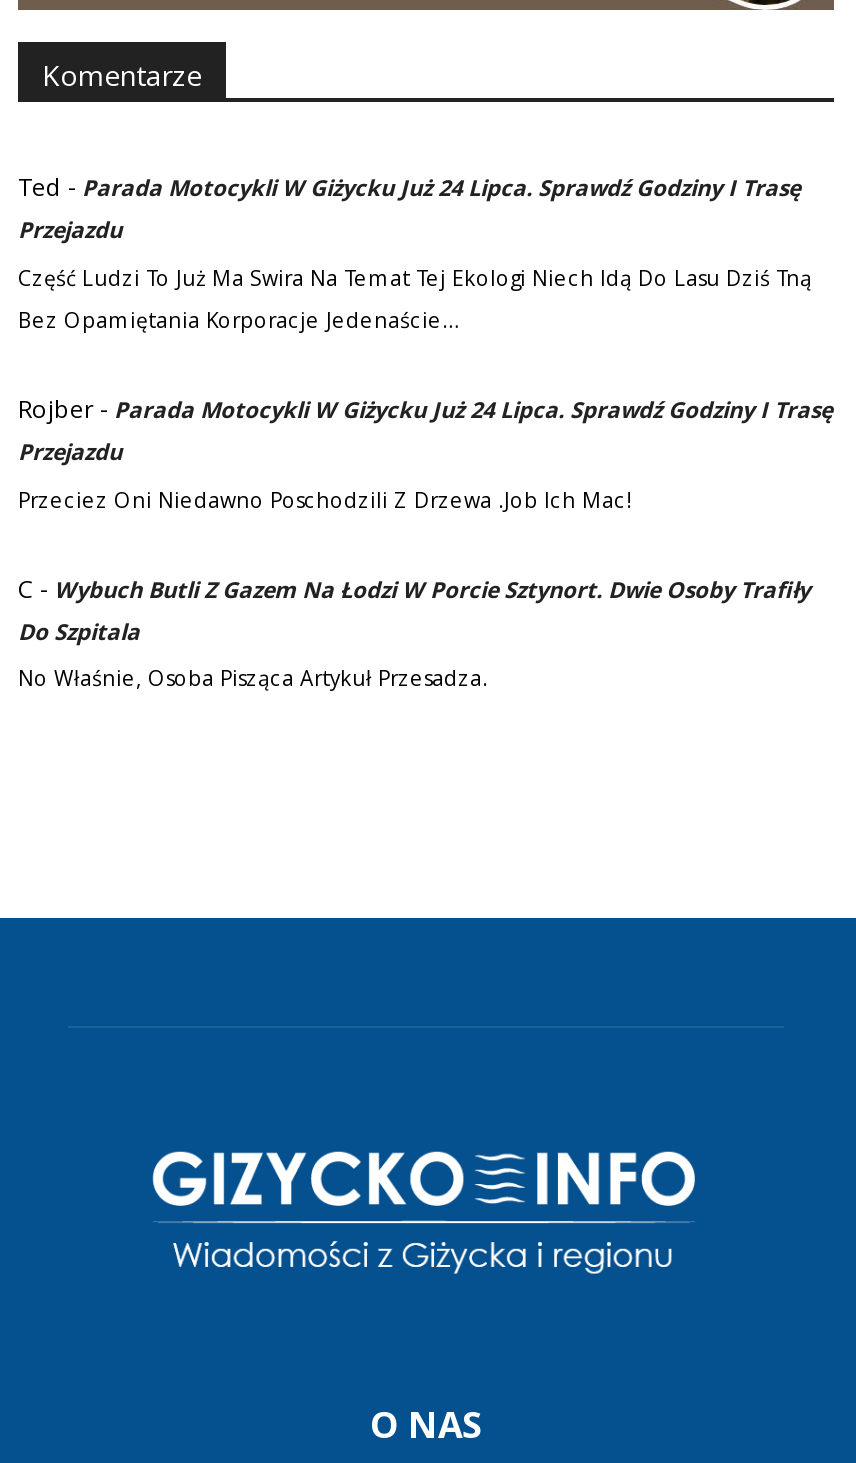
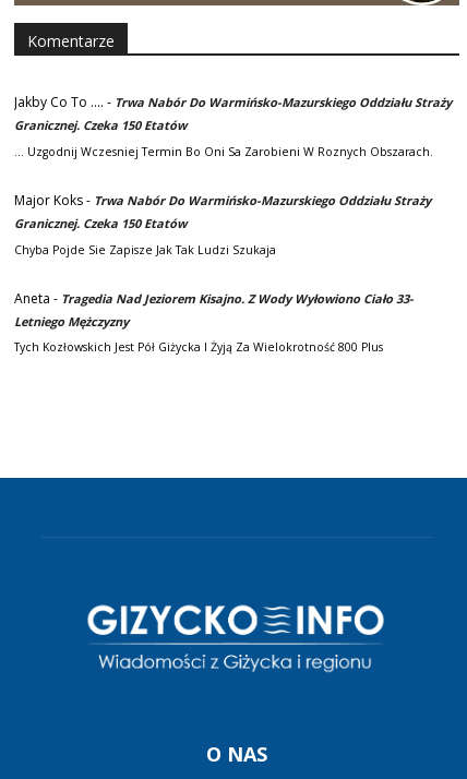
[18,170,832,693] Ted - Parada Motocykli W Giżycku Już 24 Lipca. Sprawdź Godziny I Trasę | Przejazdu | Część Ludzi To Już Ma Swira Na Temat Tej Ekologi Niech Idą Do Lasu Dziś Tną | Bez Opamiętania Korporacje Jedenaście… | Rojber - Parada Motocykli W Giżycku Już 24 Lipca. Sprawdź Godziny I Trasę | Przejazdu | Przeciez Oni Niedawno Poschodzili Z Drzewa .Job Ich Mac! | C - Wybuch Butli Z Gazem Na Łodzi W Porcie Sztynort. Dwie Osoby Trafiły | Do Szpitala | No Właśnie, Osoba Pisząca Artykuł Przesadza. -> [14,93,452,355] Jakby Co To .... - Trwa Nabór Do Warmińsko-Mazurskiego Oddziału Straży | Granicznej. Czeka 150 Etatów | ... Uzgodnij Wczesniej Termin Bo Oni Sa Zarobieni W Roznych Obszarach. | Major Koks - Trwa Nabór Do Warmińsko-Mazurskiego Oddziału Straży | Granicznej. Czeka 150 Etatów | Chyba Pojde Sie Zapisze Jak Tak Ludzi Szukaja | Aneta - Tragedia Nad Jeziorem Kisajno. Z Wody Wyłowiono Ciało 33- | Letniego Mężczyzny | Tych Kozłowskich Jest Pół Giżycka I Żyją Za Wielokrotność 800 Plus

